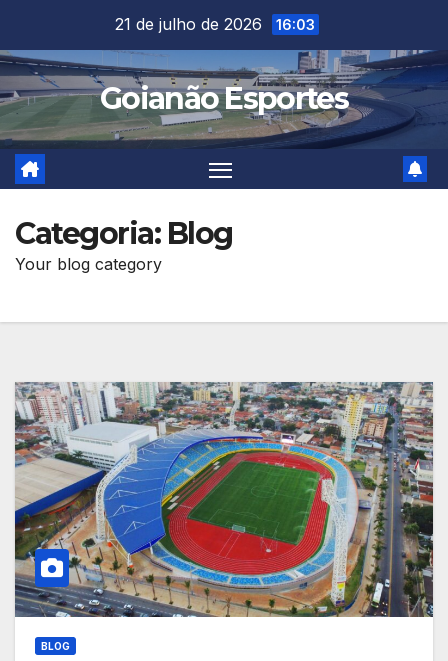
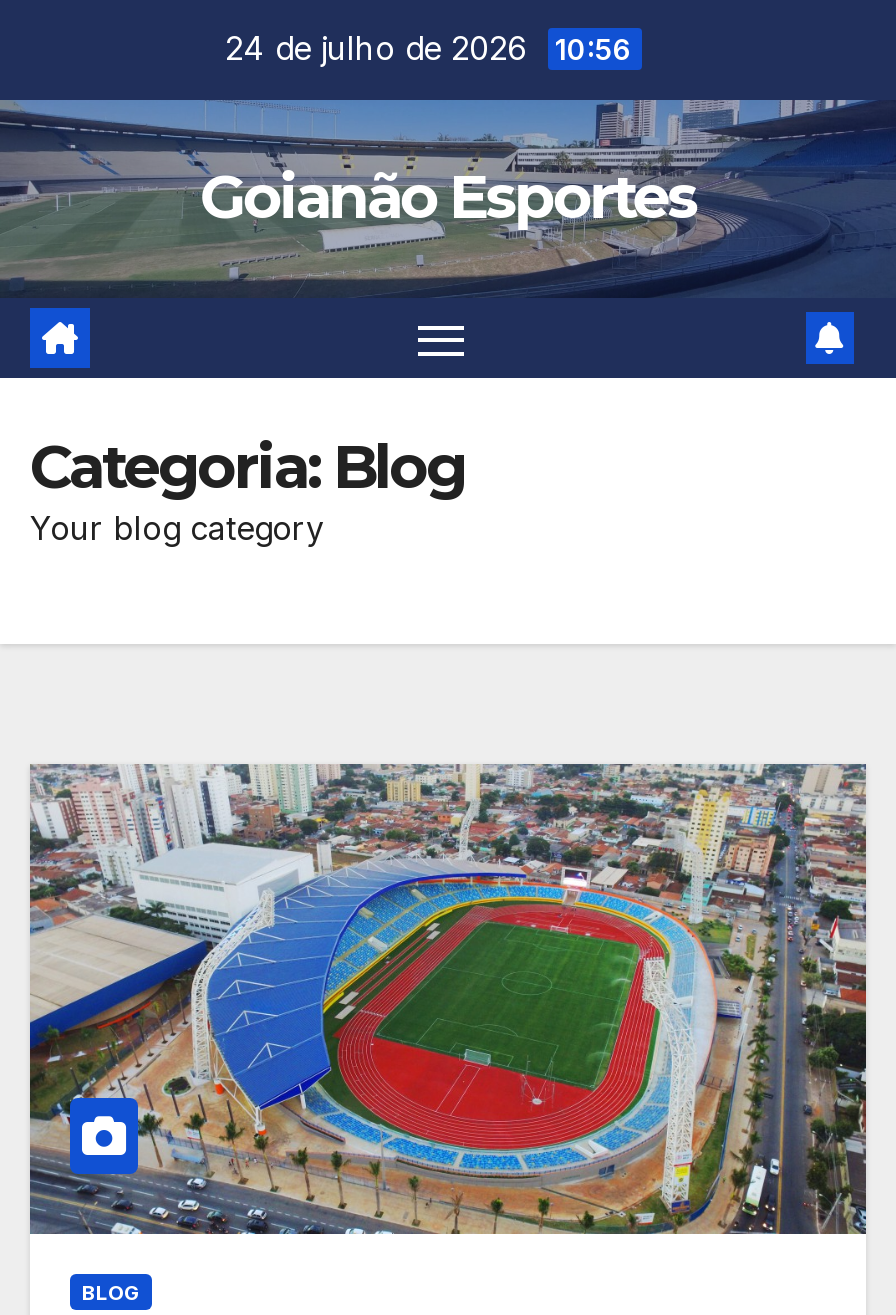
[114,14,314,34] 21 de julho de 2026 16:03 -> [225,28,633,68] 24 de julho de 2026 10:56

